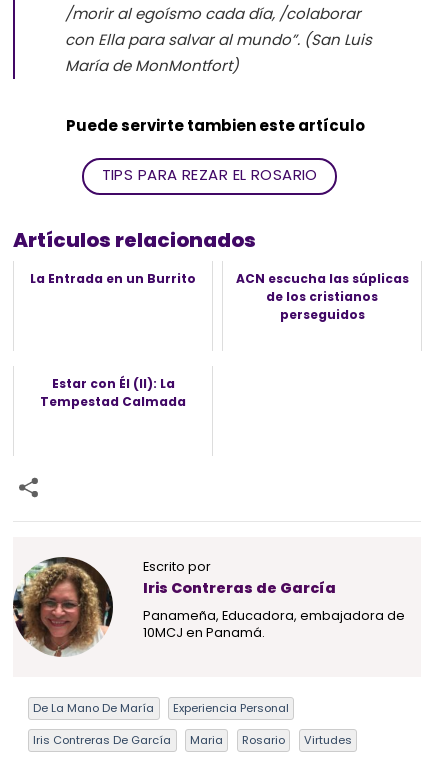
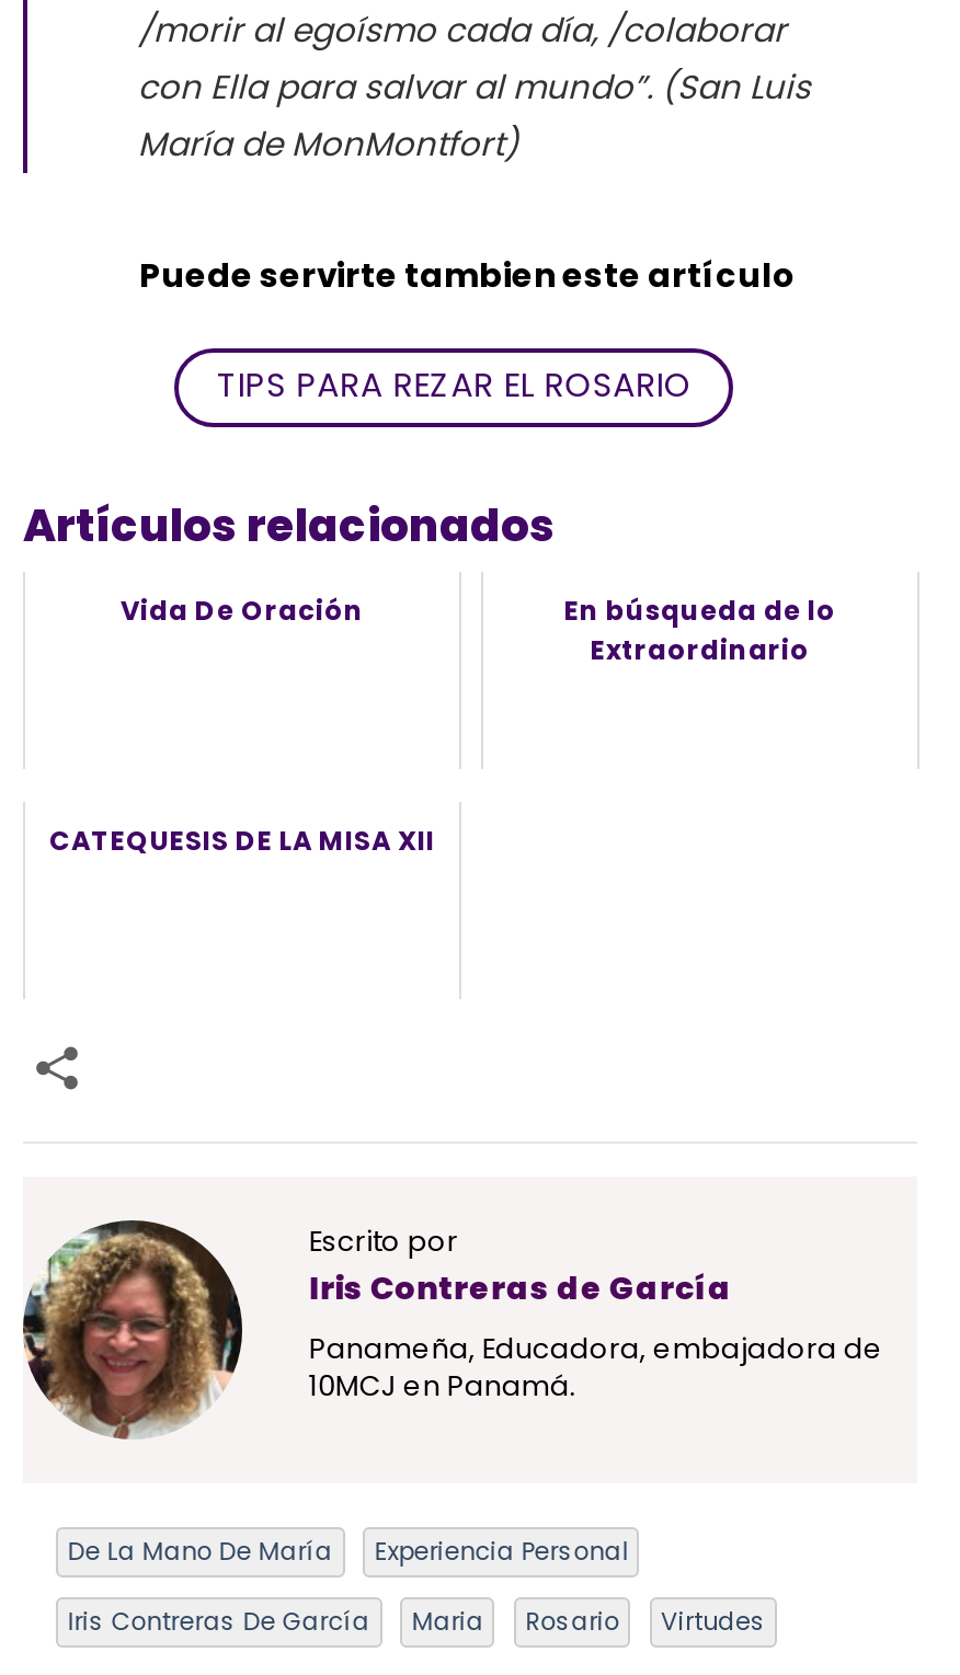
[30,270,408,323] La Entrada en un Burrito | ACN escucha las súplicas | de los cristianos | perseguidos -> [121,591,836,668] Vida De Oración | En búsqueda de lo | Extraordinario
[40,375,186,410] Estar con Él (II): La | Tempestad Calmada -> [49,821,435,859] CATEQUESIS DE LA MISA XII

